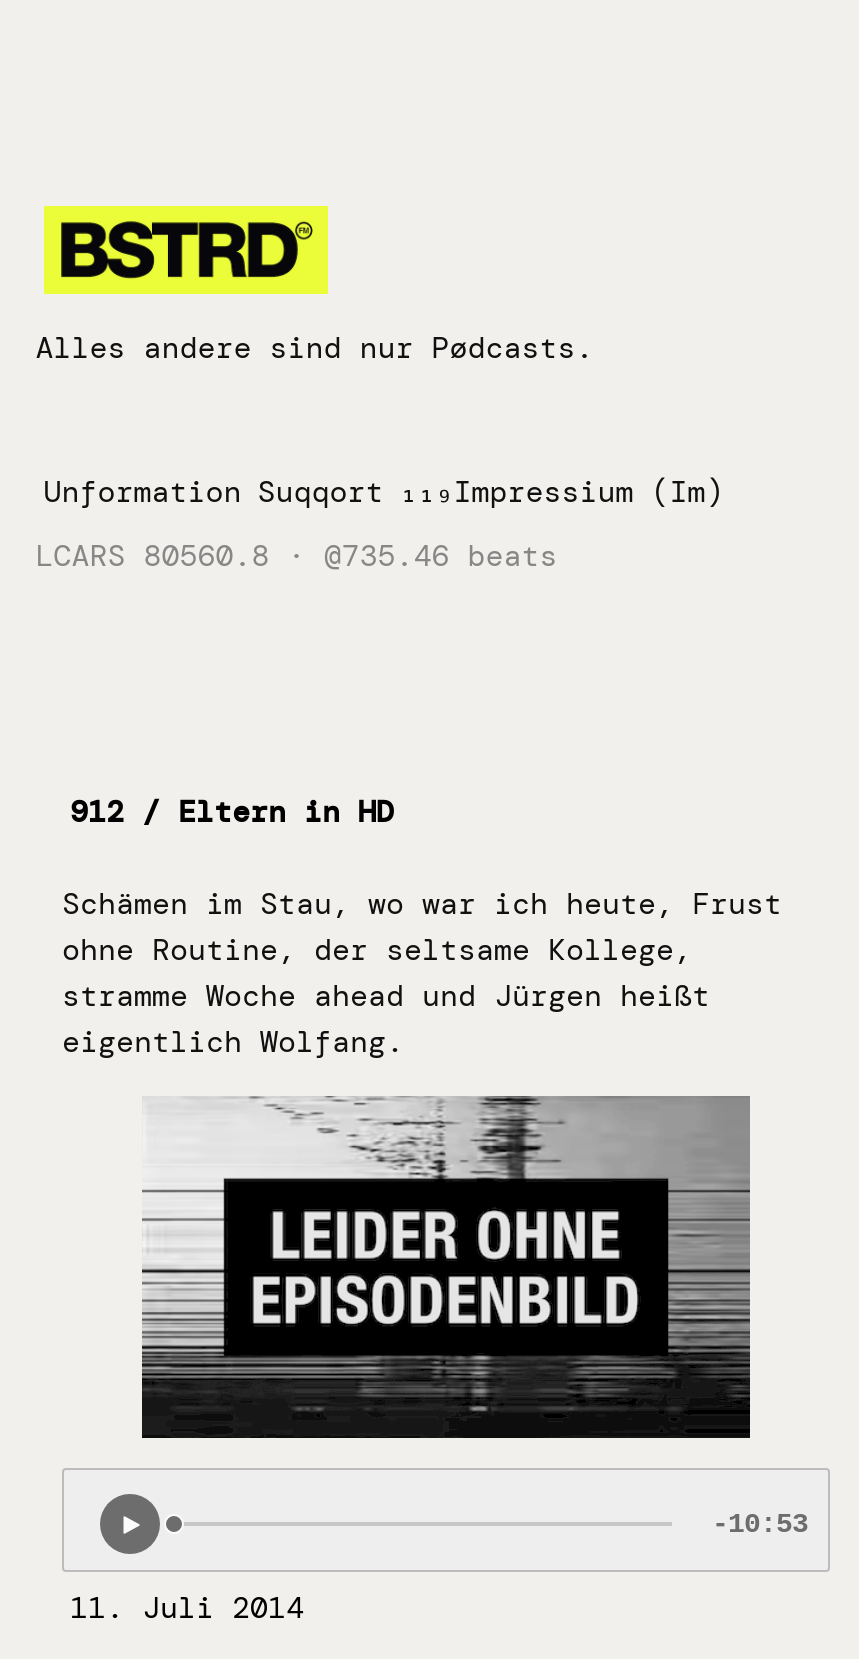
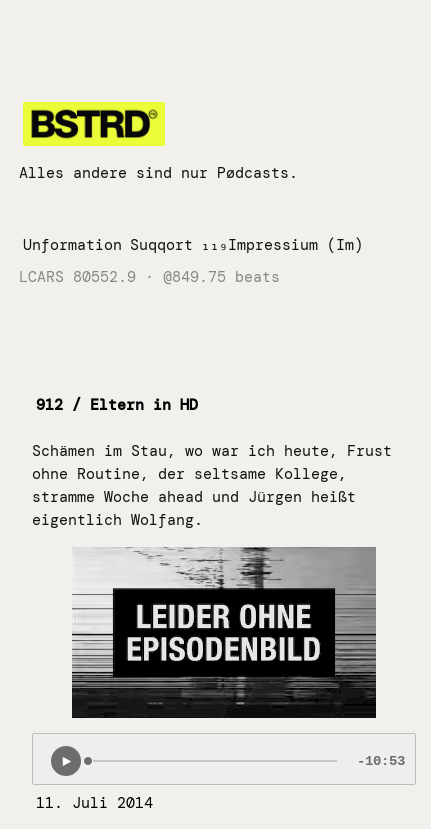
[35,537,557,577] LCARS 80560.8 · @735.46 beats -> [19,267,280,287] LCARS 80552.9 · @849.75 beats

